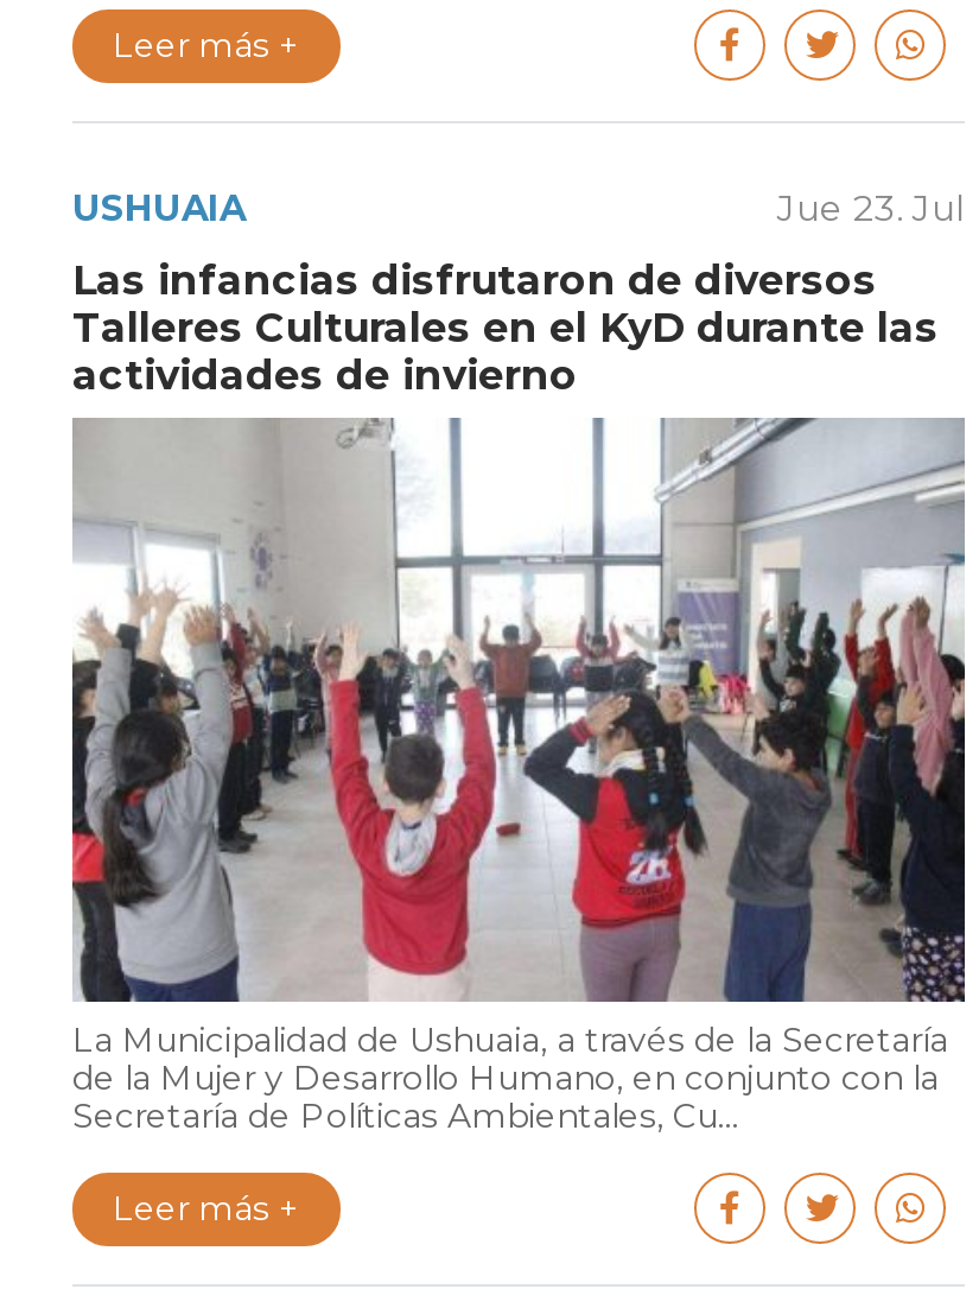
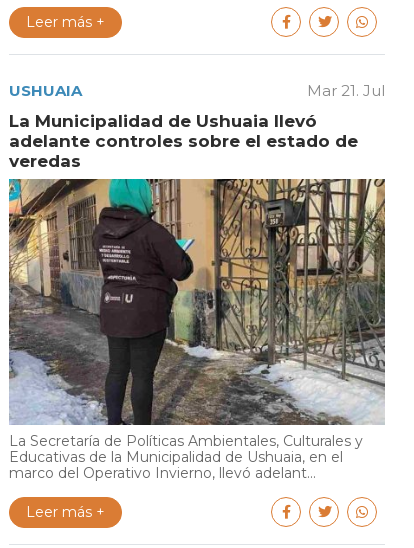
[777,185,965,230] Jue 23. Jul -> [307,81,385,100] Mar 21. Jul
[72,256,939,399] Las infancias disfrutaron de diversos | Talleres Culturales en el KyD durante las | actividades de invierno -> [9,111,358,171] La Municipalidad de Ushuaia llevó | adelante controles sobre el estado de | veredas
[70,418,967,1137] [image] | La Municipalidad de Ushuaia, a través de la Secretaría | de la Mujer y Desarrollo Humano, en conjunto con la | Secretaría de Políticas Ambientales, Cu... -> [8,178,386,482] [image] | La Secretaría de Políticas Ambientales, Culturales y | Educativas de la Municipalidad de Ushuaia, en el | marco del Operativo Invierno, llevó adelant...

